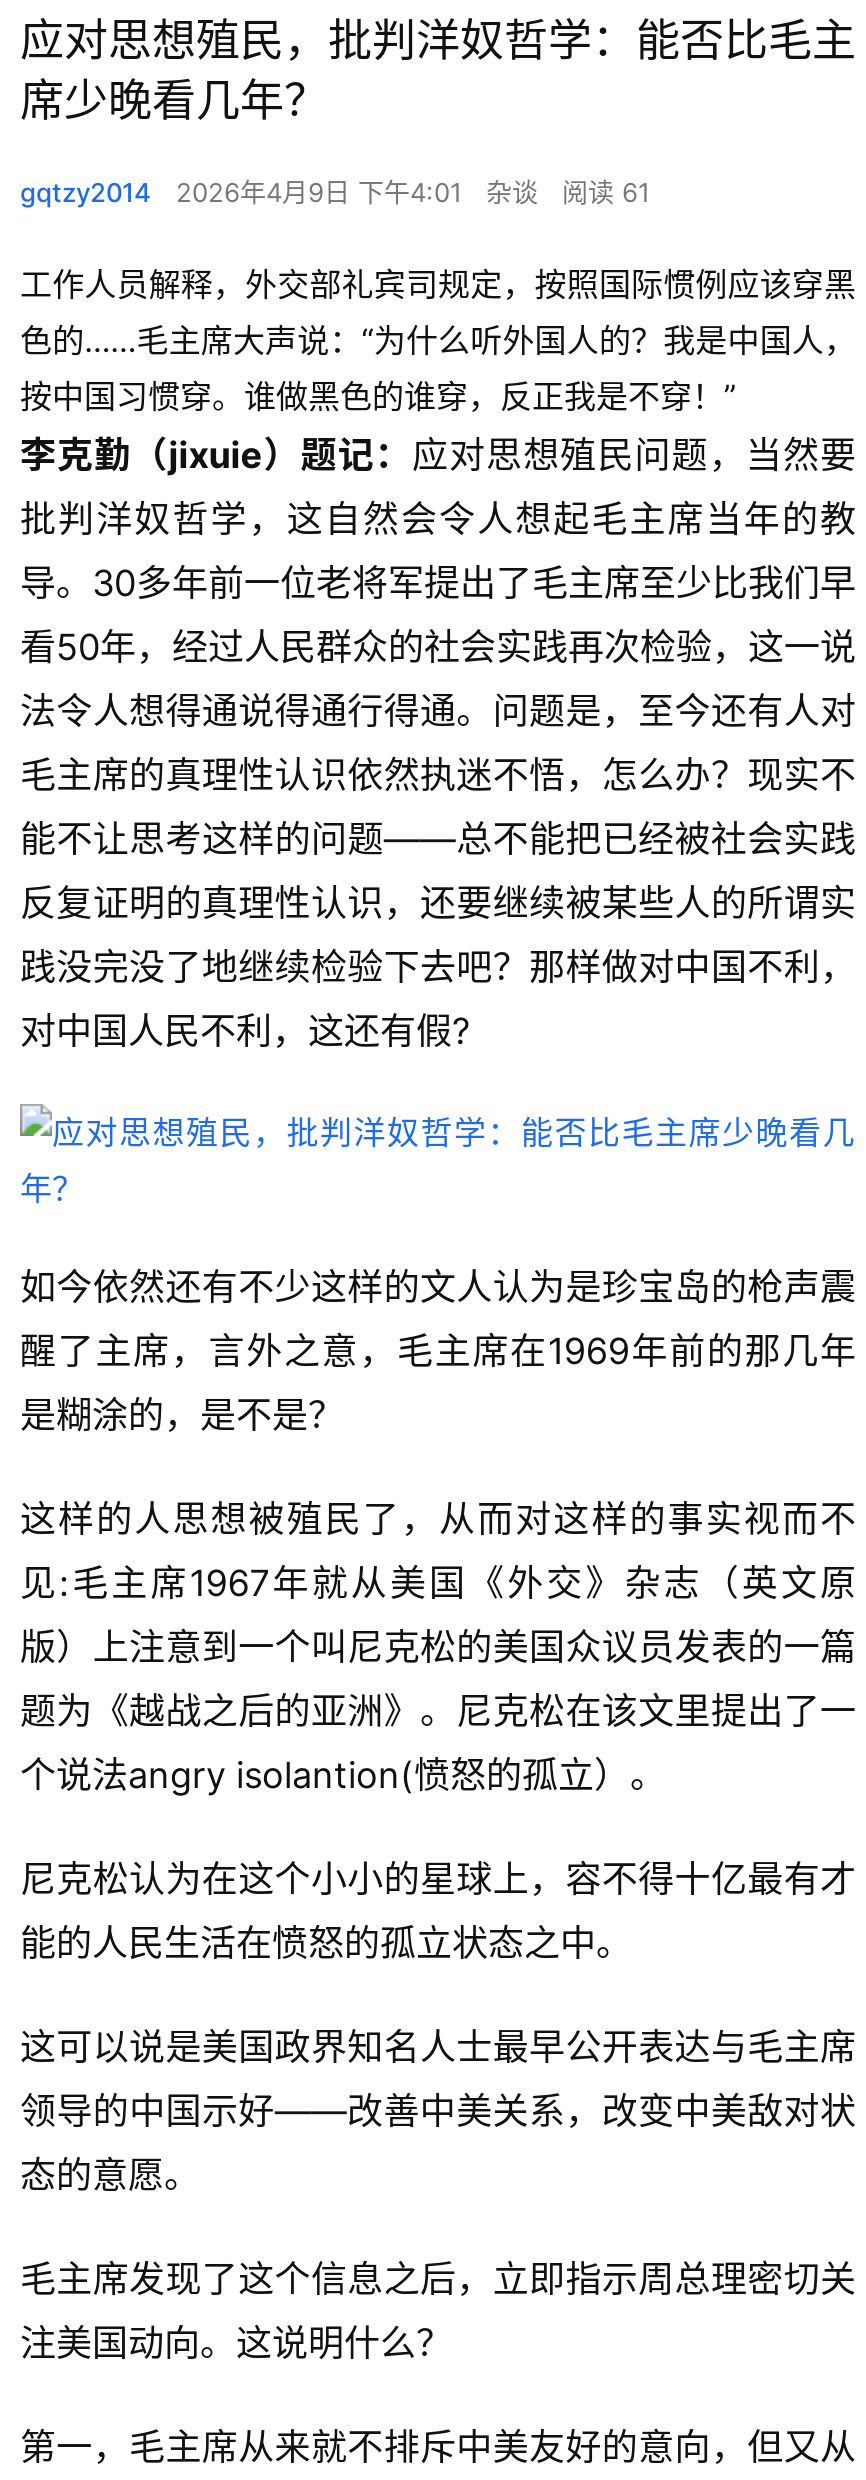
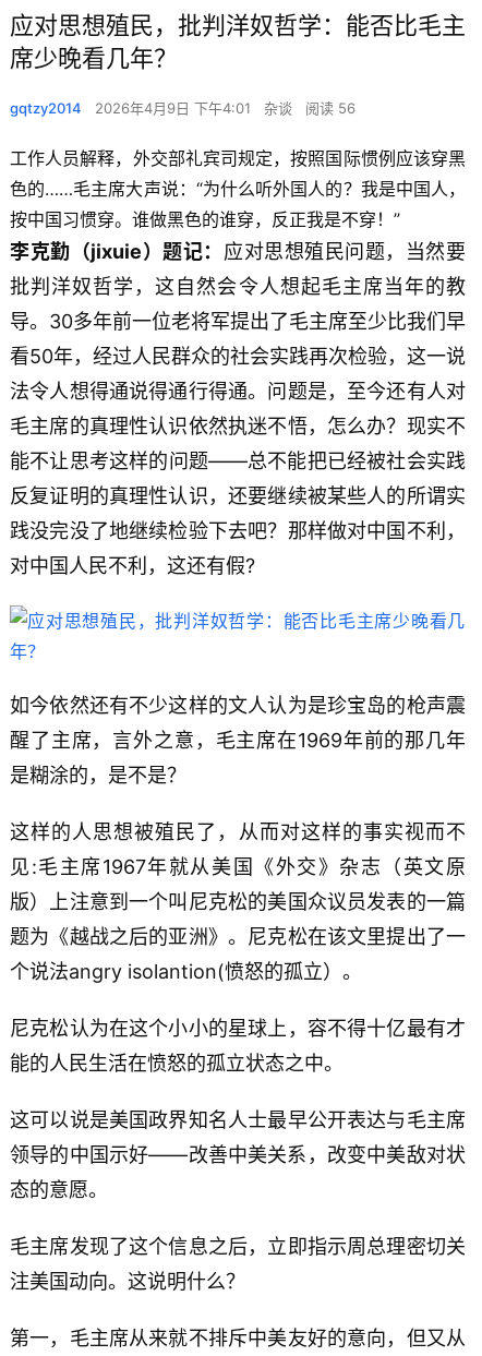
[20,176,650,208] gqtzy2014 2026年4月9日 下午4:01 杂谈 阅读 61 -> [10,99,356,117] gqtzy2014 2026年4月9日 下午4:01 杂谈 阅读 56

